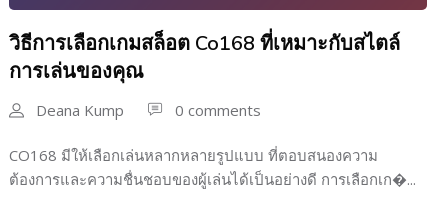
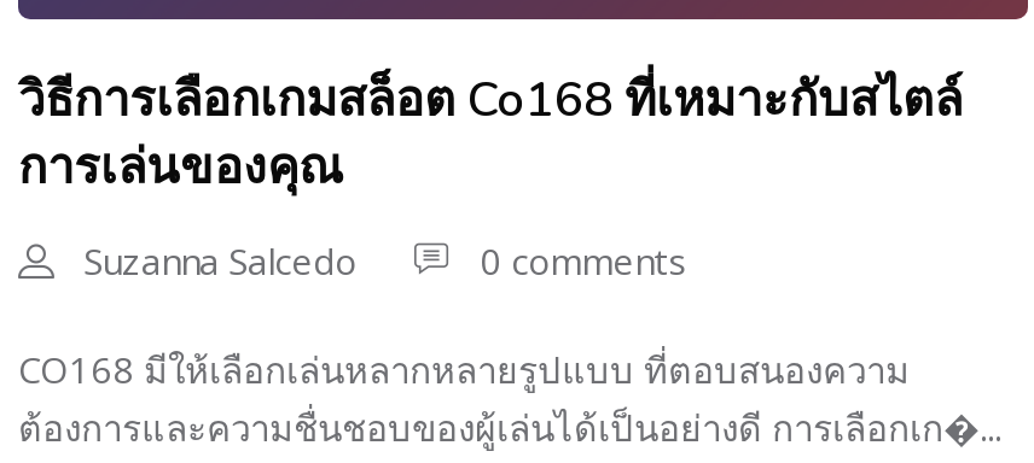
[36,100,124,120] Deana Kump -> [83,237,356,285] Suzanna Salcedo

